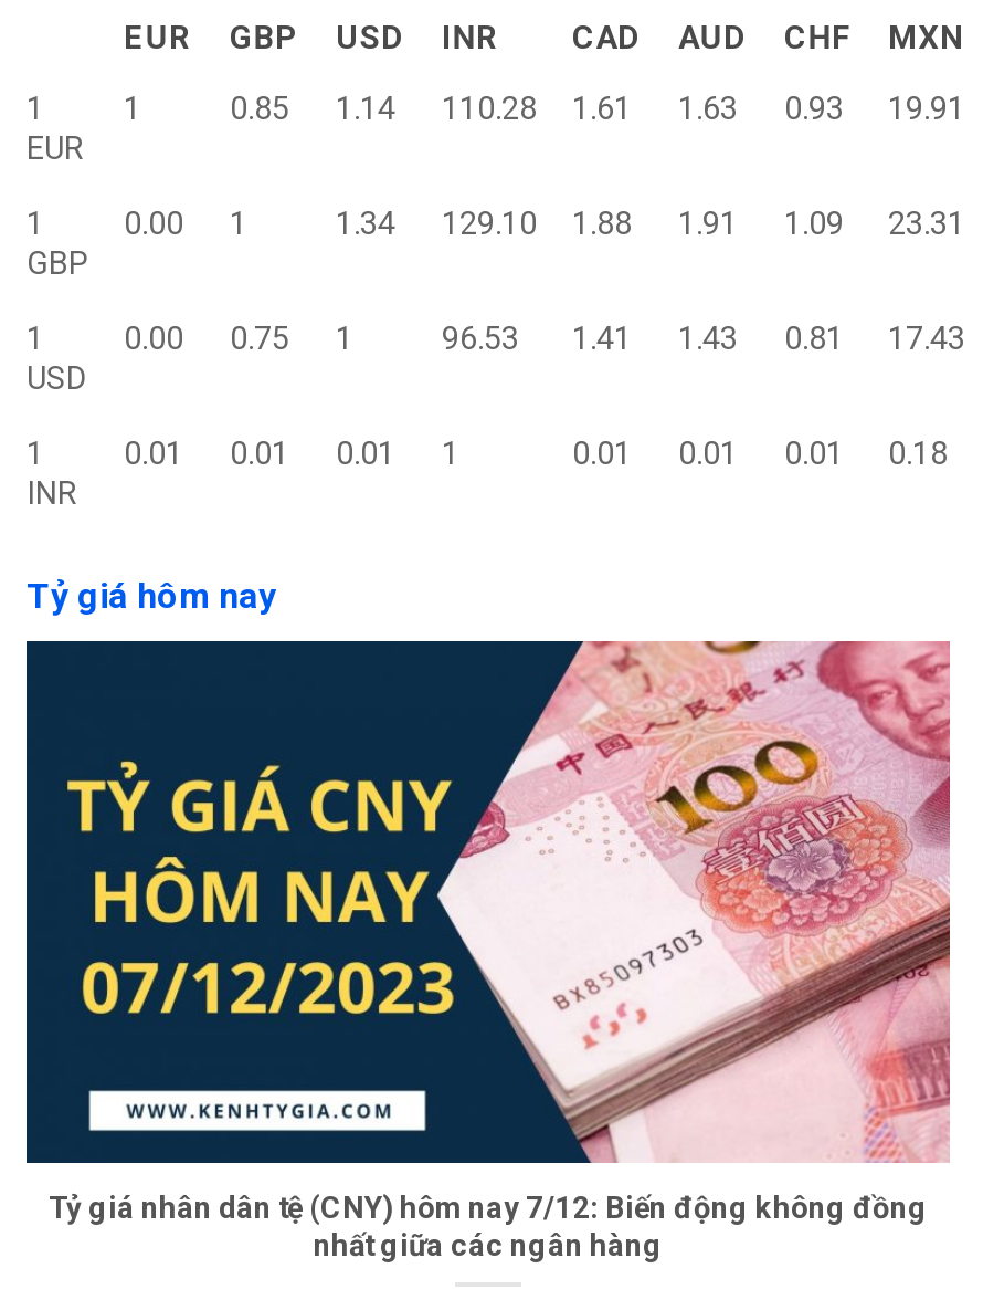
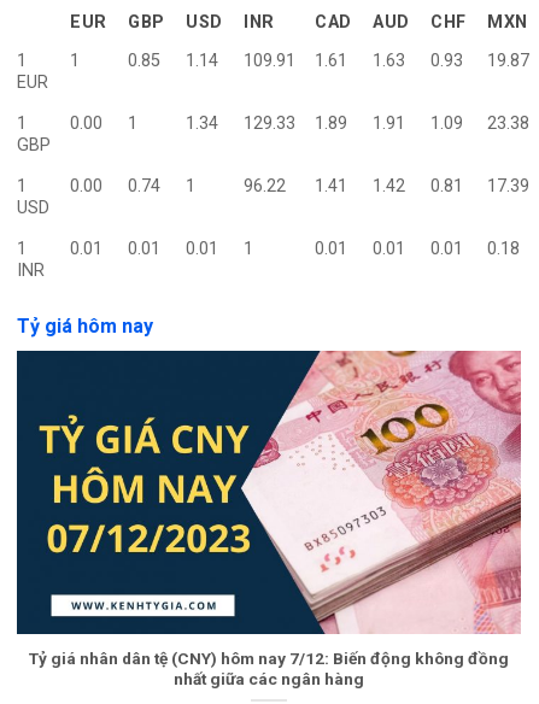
[442,92,537,129] 110.28 -> [244,50,295,71] 109.91
[888,92,965,129] 19.91 -> [487,50,529,71] 19.87
[442,207,537,244] 129.10 -> [244,113,295,133] 129.33
[572,207,632,244] 1.88 -> [315,113,347,133] 1.89
[888,207,965,244] 23.31 -> [487,113,529,133] 23.38
[124,322,353,359] 0.00 0.75 1 -> [70,175,195,196] 0.00 0.74 1
[442,322,519,359] 96.53 -> [244,175,286,196] 96.22
[678,322,738,359] 1.43 -> [373,175,405,196] 1.42
[888,322,965,359] 17.43 -> [487,175,529,196] 17.39

